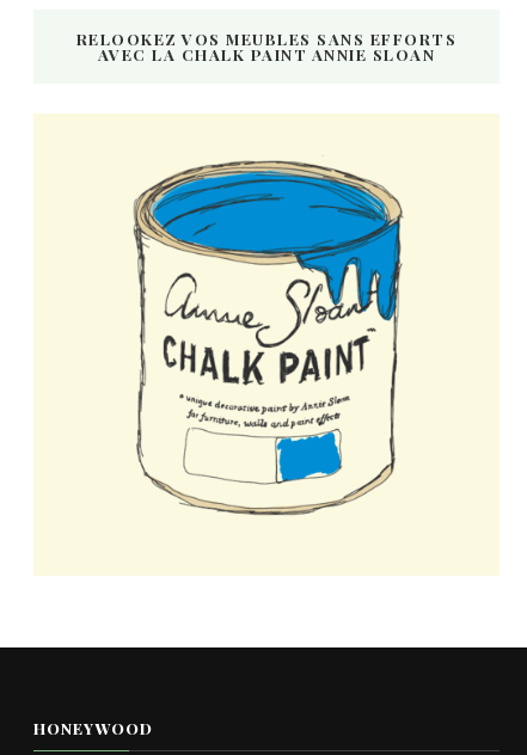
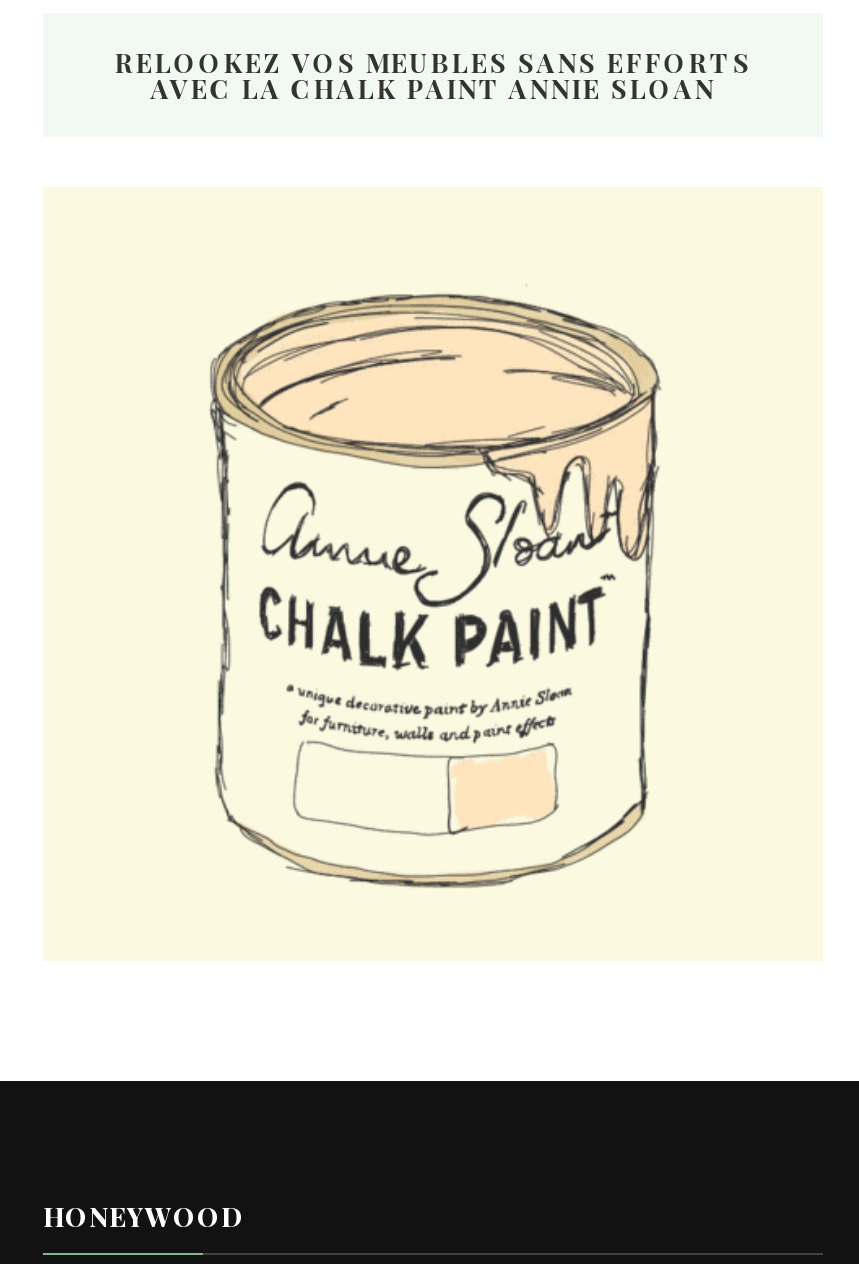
[133,160,404,532] [image] -> [209,267,661,889] [image]

